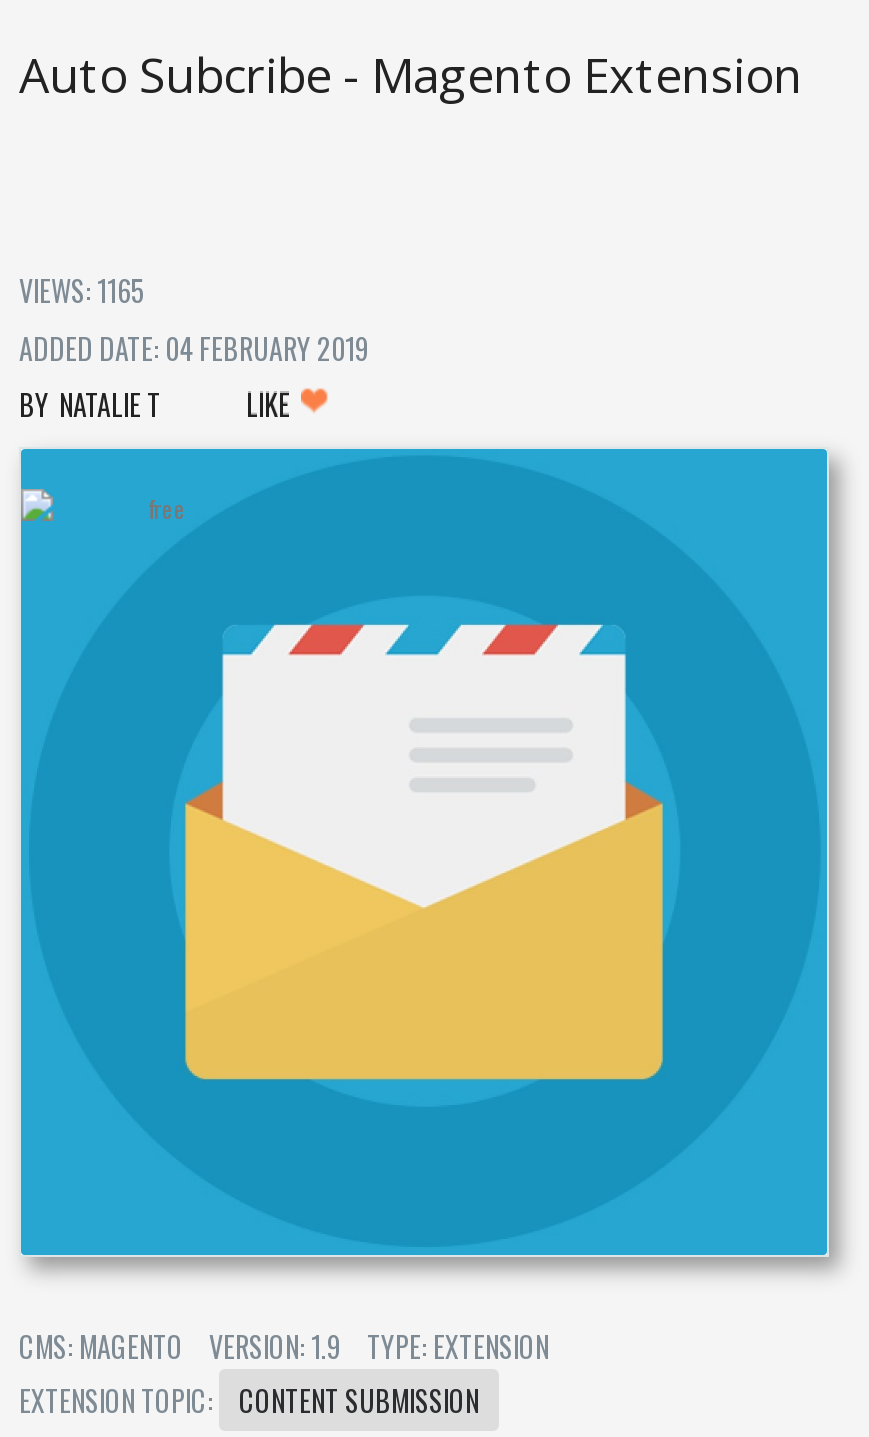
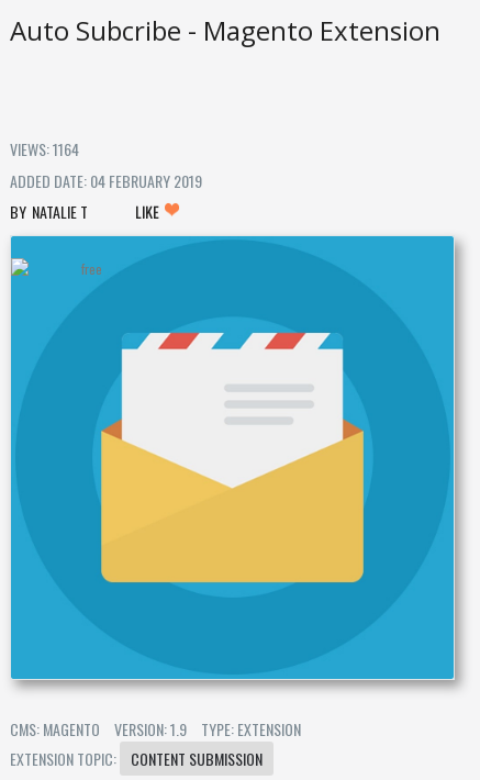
[19,269,145,311] VIEWS: 1165 -> [10,137,79,160] VIEWS: 1164

